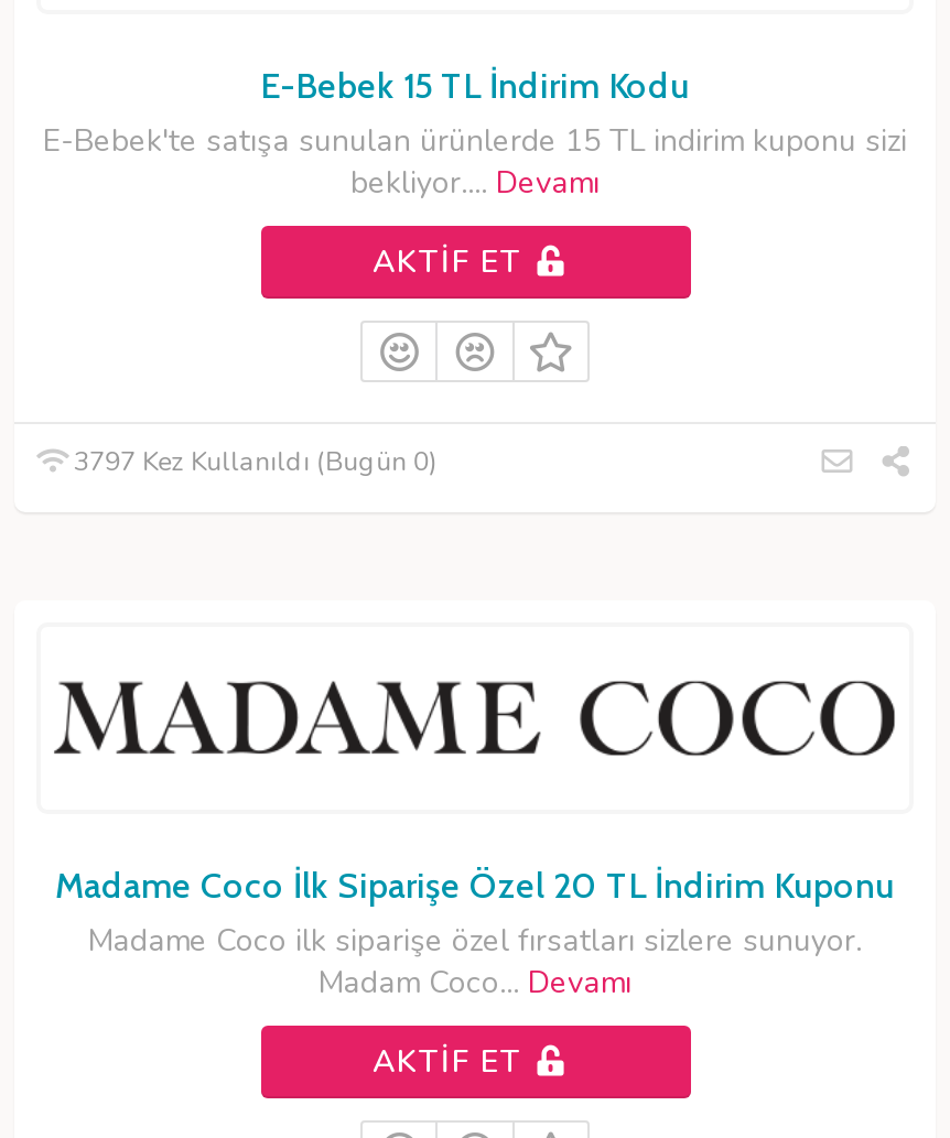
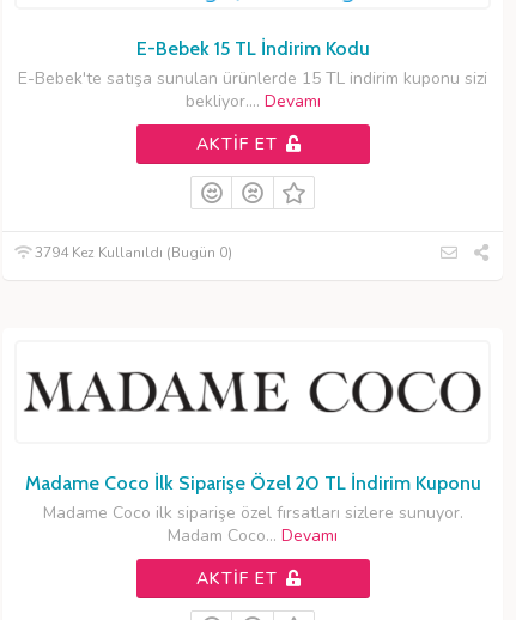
[68,445,438,480] 3797 Kez Kullanıldı (Bugün 0) -> [31,243,232,262] 3794 Kez Kullanıldı (Bugün 0)

